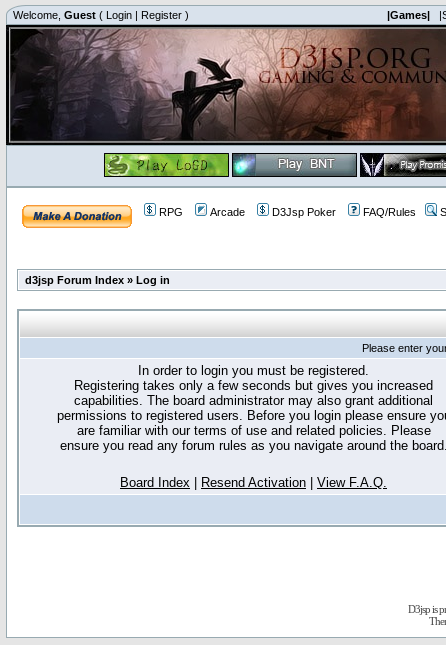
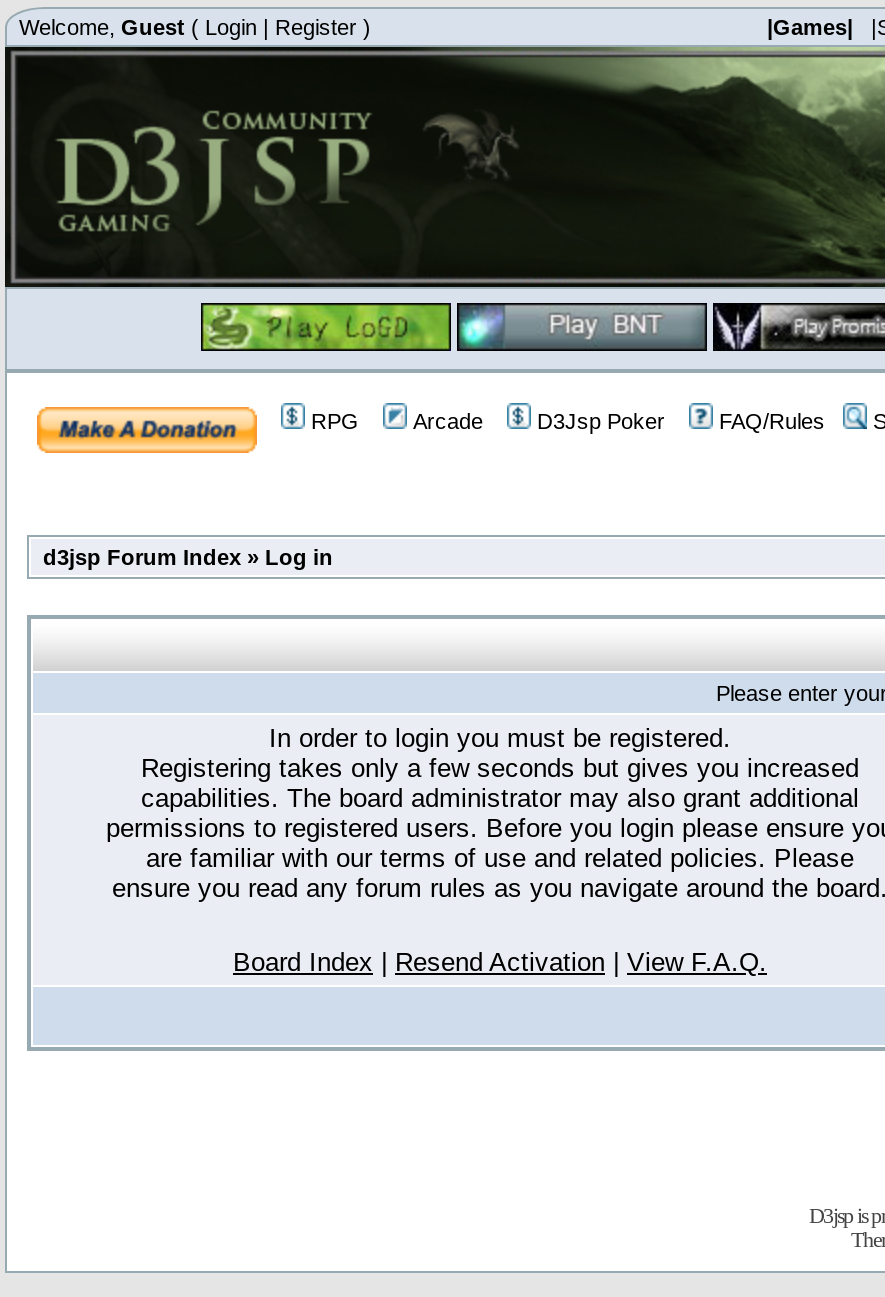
[33,24,443,140] [image] -> [57,45,879,279] [image]

